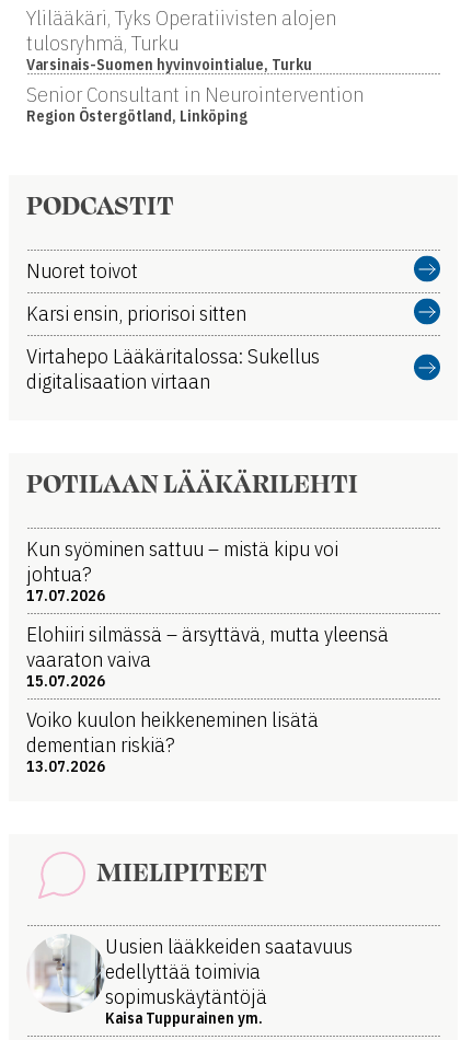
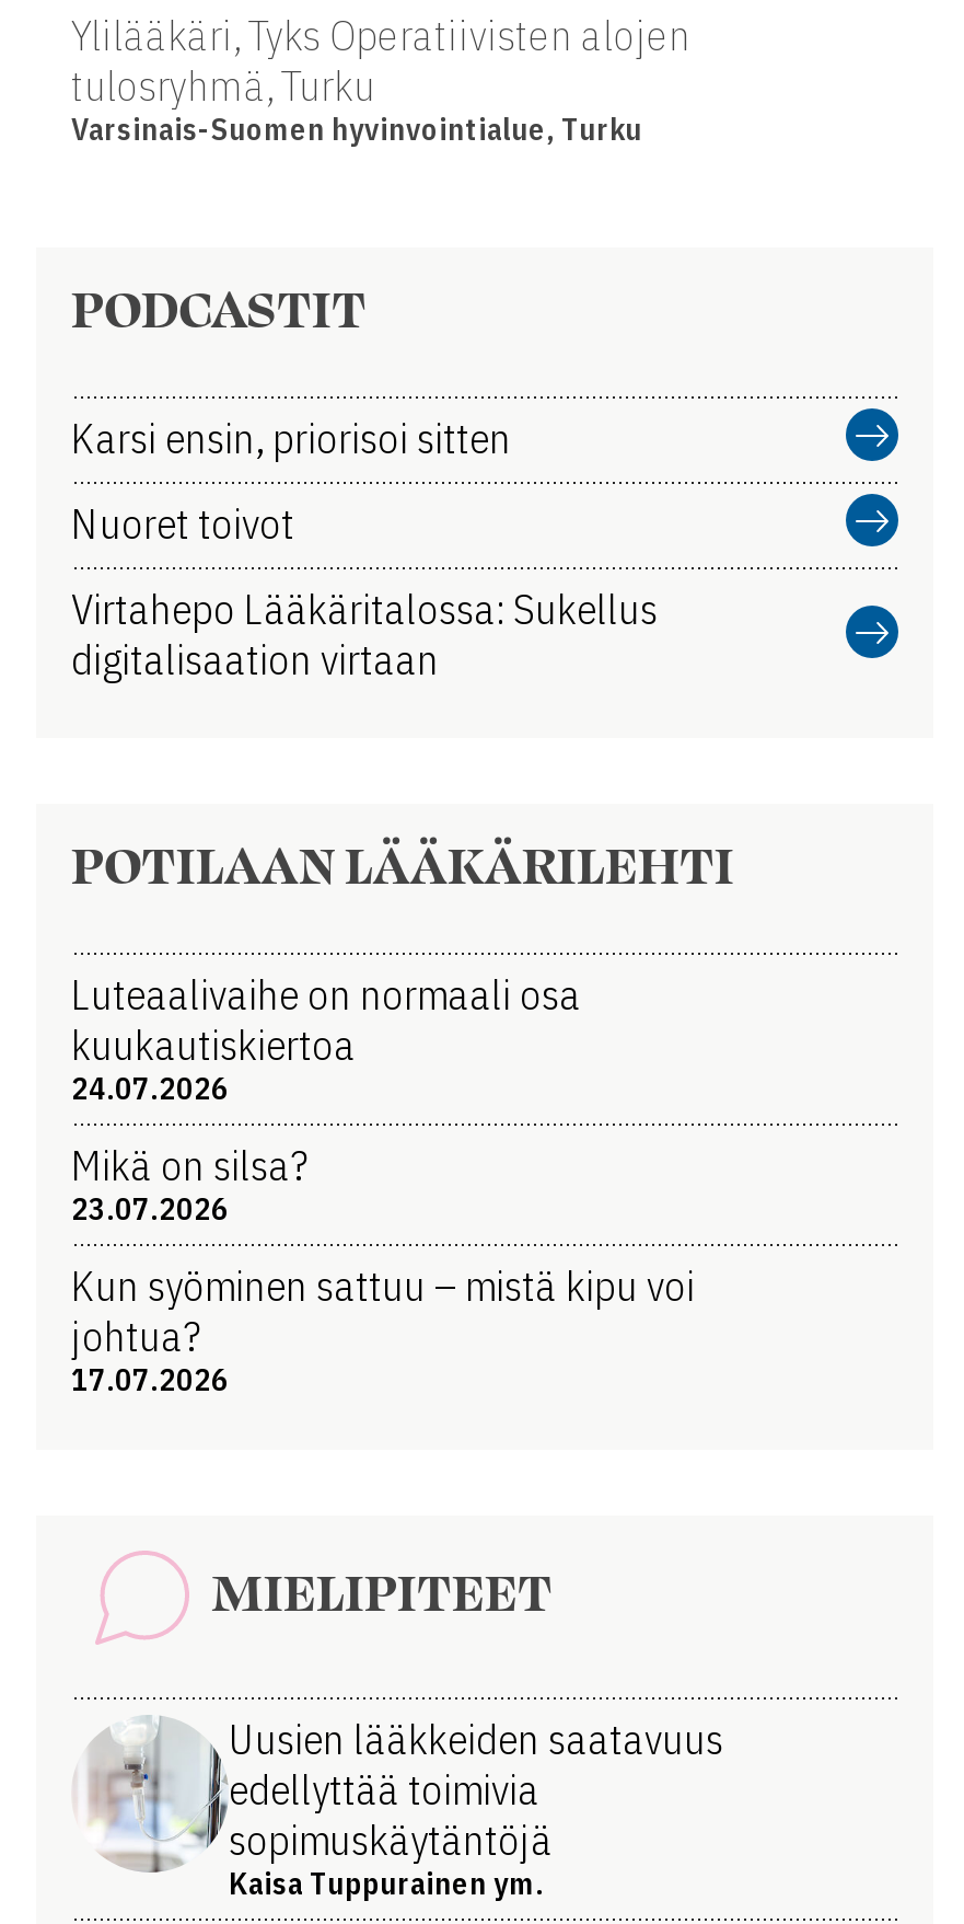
[26,81,364,126] Senior Consultant in Neurointervention | Region Östergötland, Linköping -> none
moved [26,300,246,326] -> [71,412,511,464]: Karsi ensin, priorisoi sitten
none -> [71,968,581,1229] Luteaalivaihe on normaali osa | kuukautiskiertoa | 24.07.2026 | Mikä on silsa? | 23.07.2026
moved [26,535,338,605] -> [71,1259,695,1399]: Kun syöminen sattuu – mistä kipu voi | johtua? | 17.07.2026
[26,621,389,776] Elohiiri silmässä – ärsyttävä, mutta yleensä | vaaraton vaiva | 15.07.2026 | Voiko kuulon heikkeneminen lisätä | dementian riskiä? | 13.07.2026 -> none

